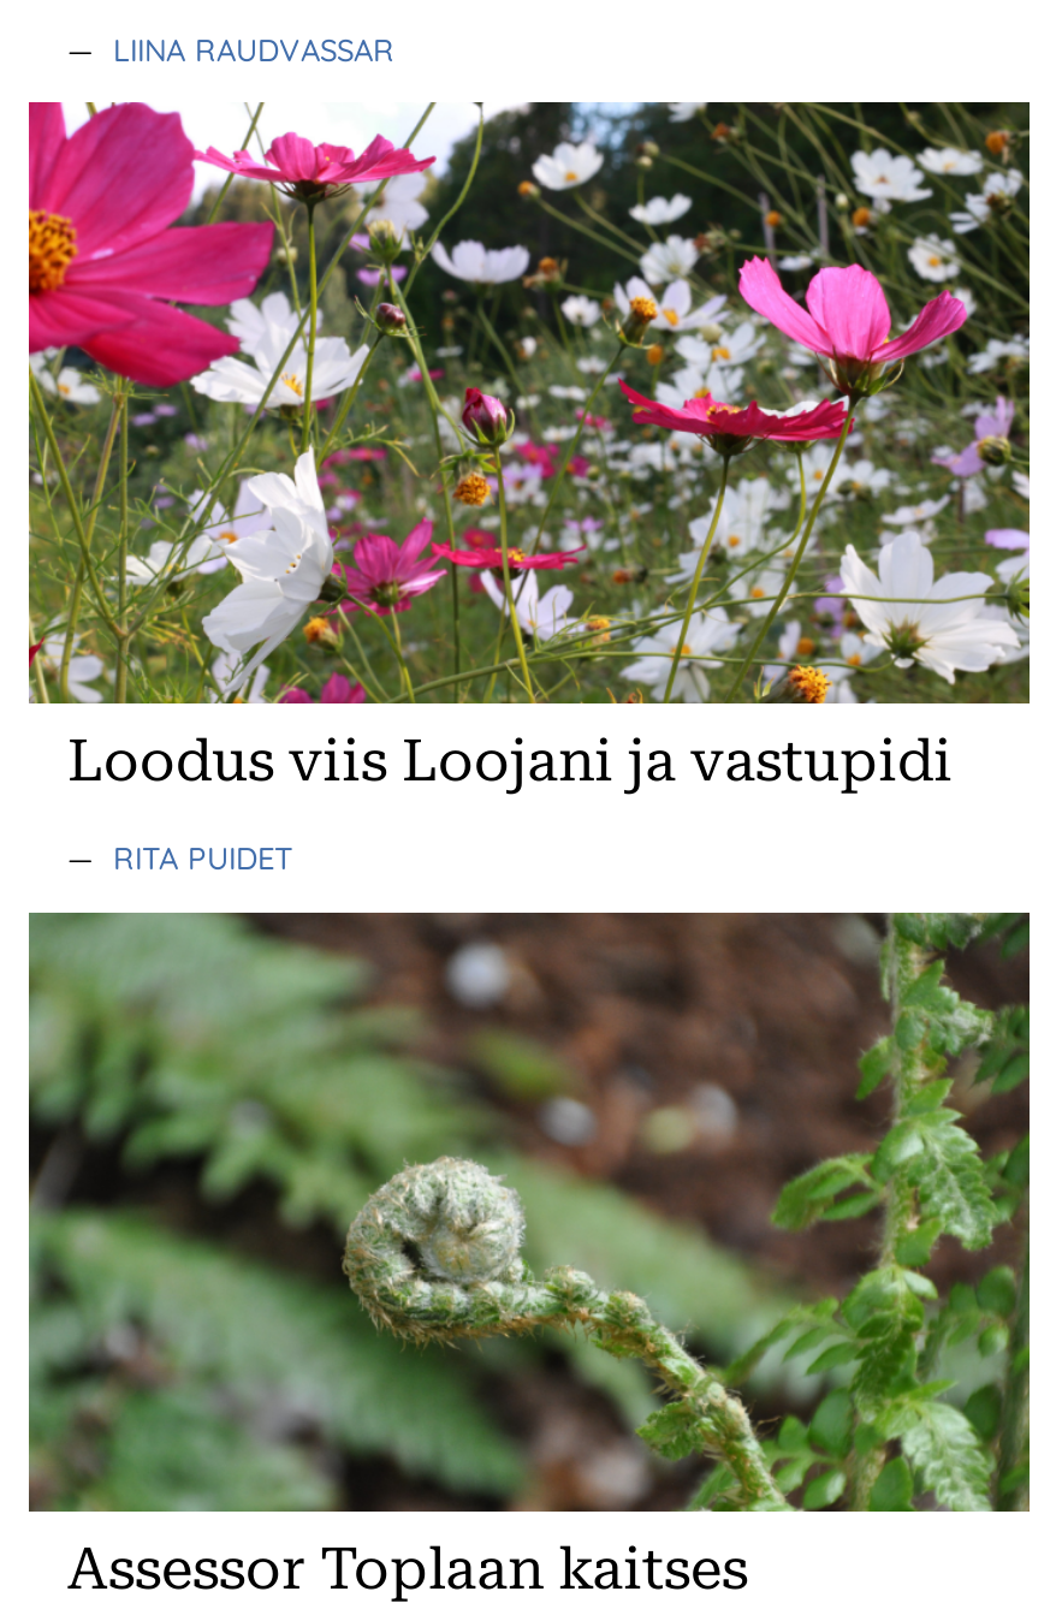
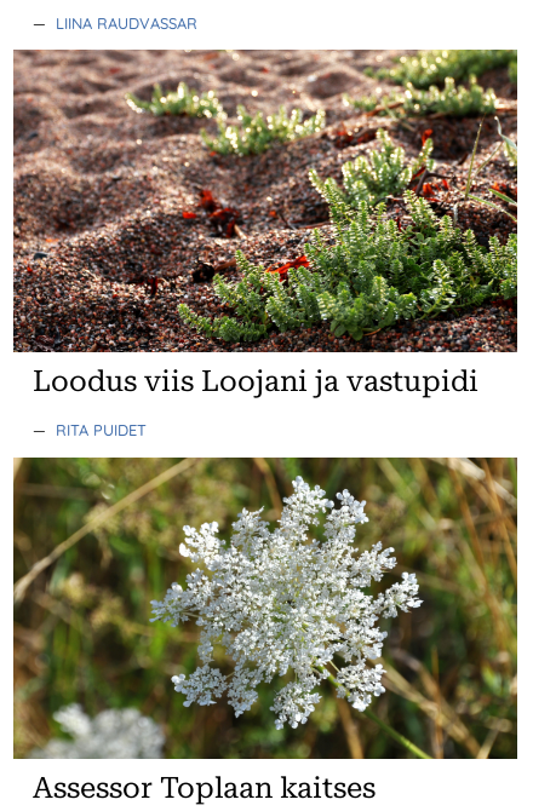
[26,100,1032,706] [image] -> [12,48,518,353] [image]
[26,910,1032,1514] [image] -> [12,456,518,760] [image]

